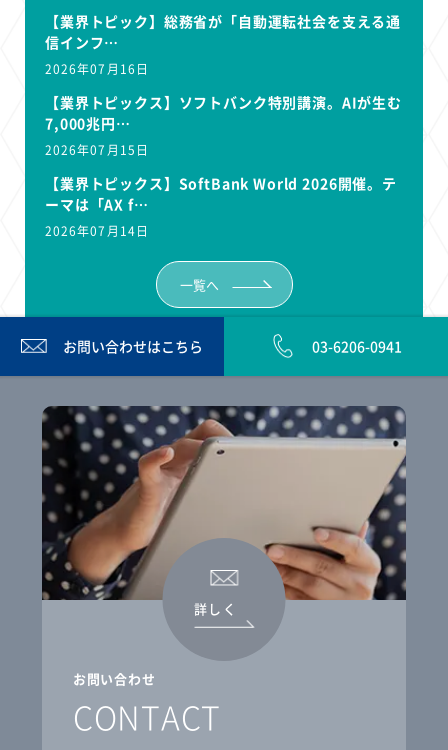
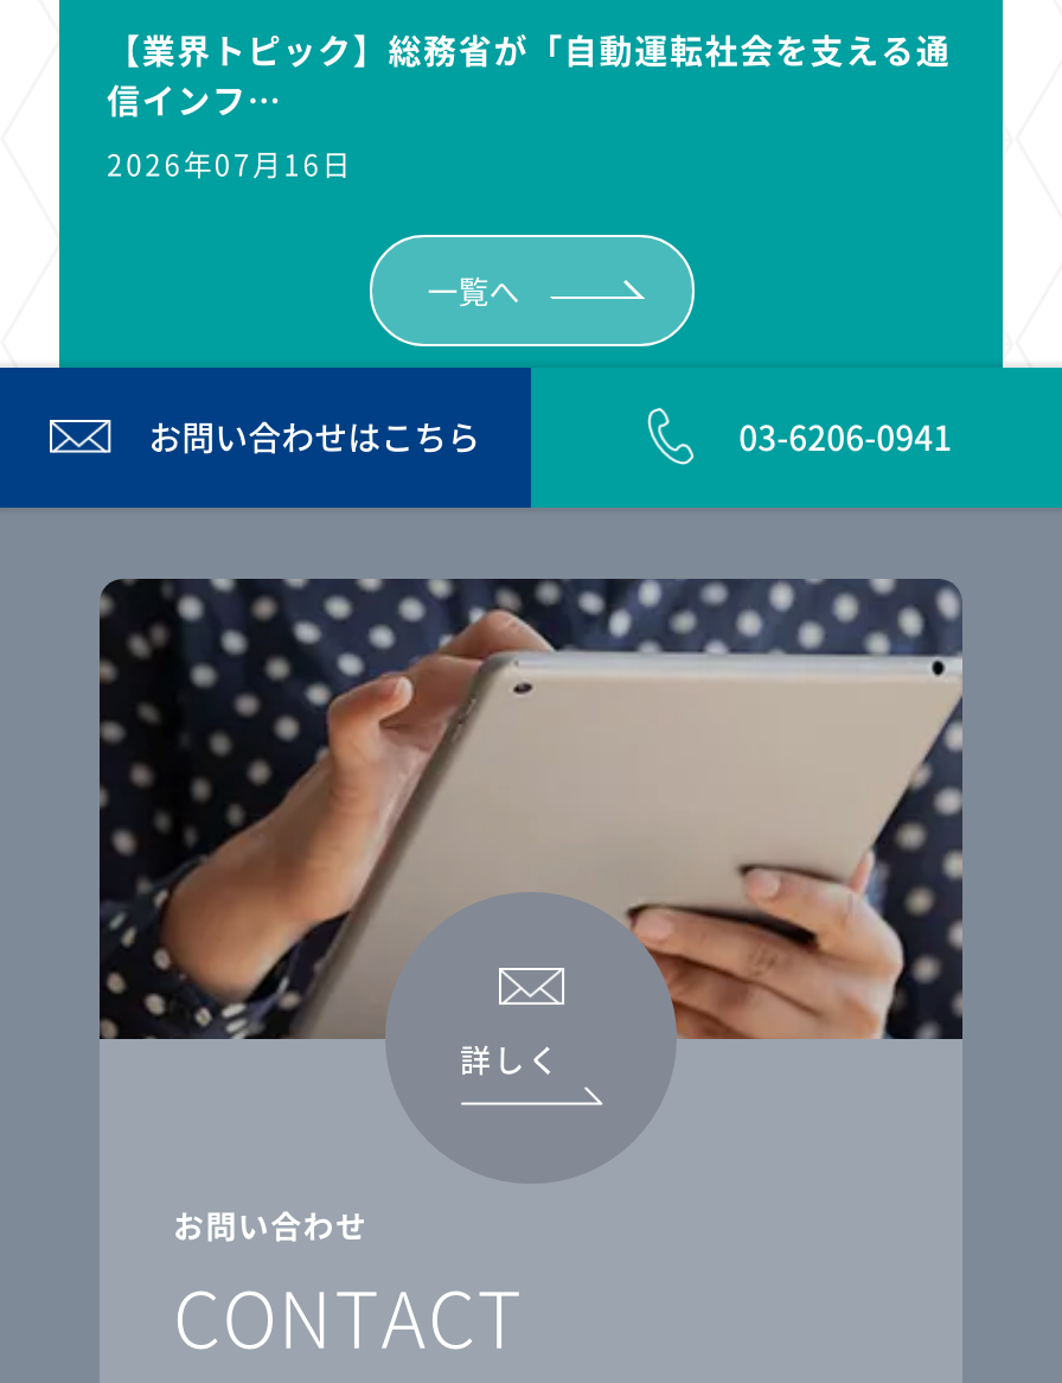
[45,91,402,239] 【業界トピックス】ソフトバンク特別講演。AIが生む | 7,000兆円… | 2026年07月15日 | 【業界トピックス】SoftBank World 2026開催。テ | ーマは「AX f… | 2026年07月14日 -> none

